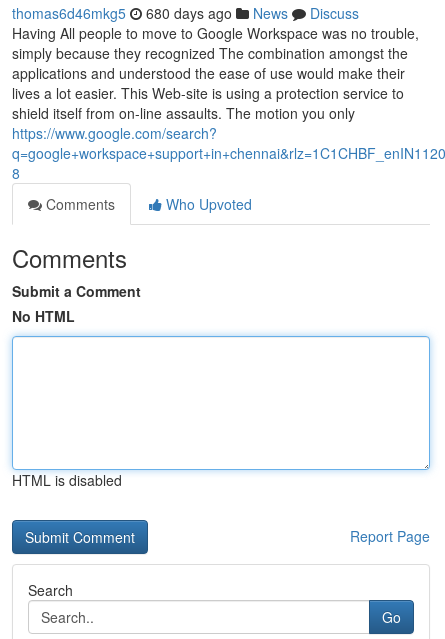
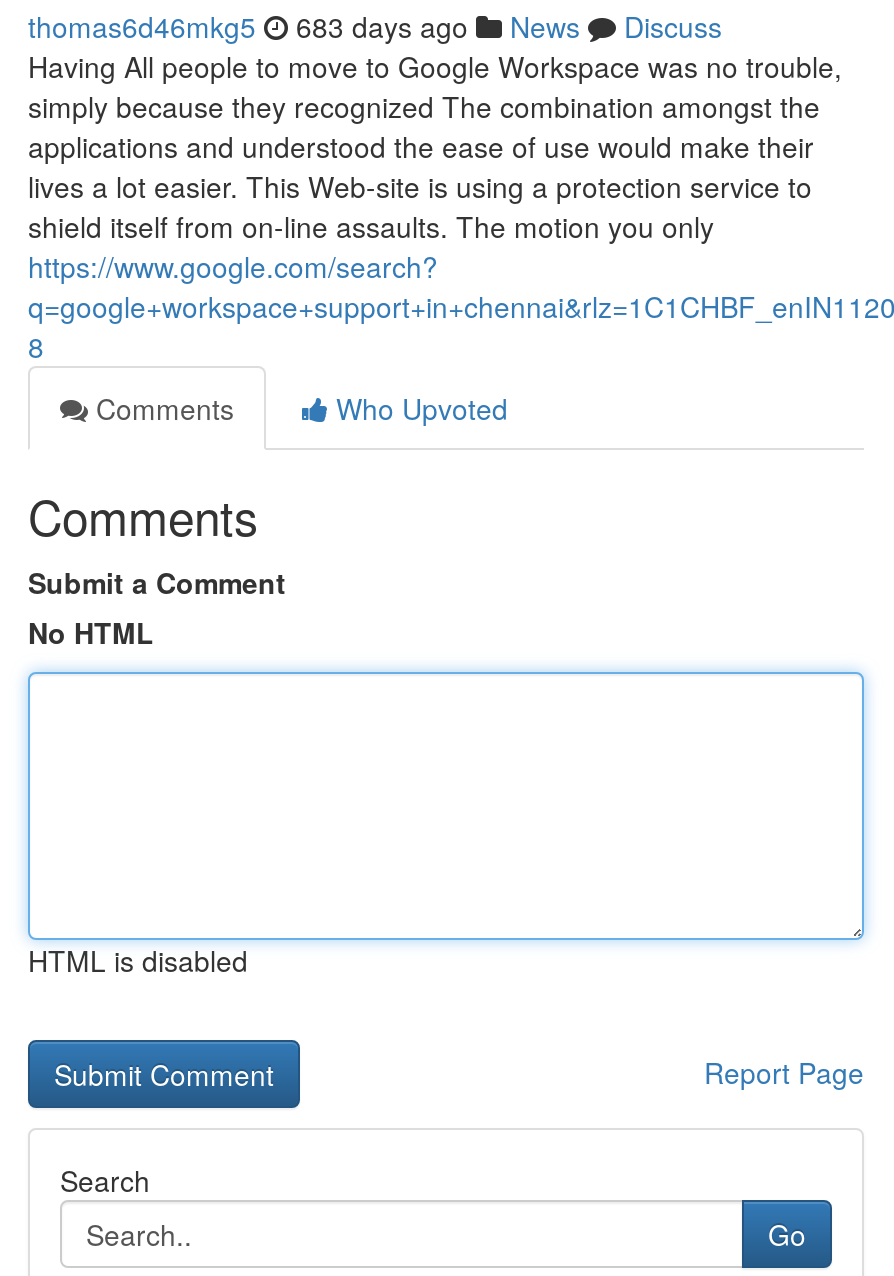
[12,3,359,23] thomas6d46mkg5 680 days ago News Discuss -> [28,6,722,46] thomas6d46mkg5 683 days ago News Discuss

